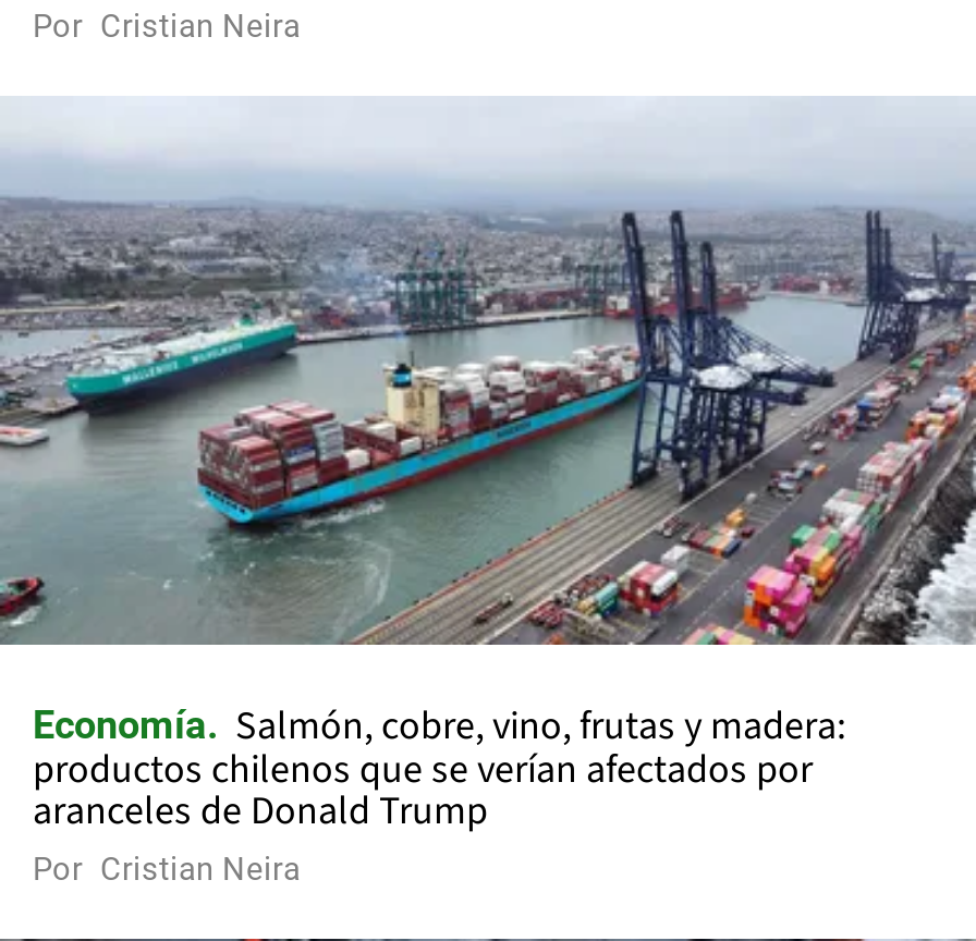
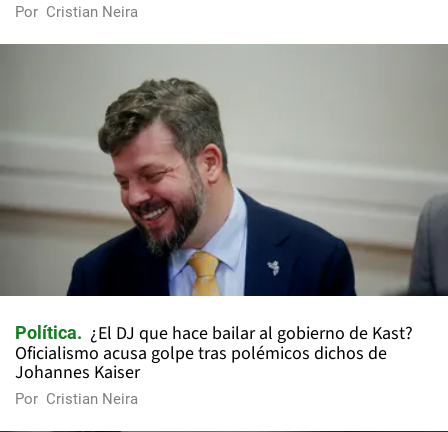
[7,96,969,839] [image] | Economía | Salmón, cobre, vino, frutas y madera: | productos chilenos que se verían afectados por | aranceles de Donald Trump -> [3,44,445,385] [image] | Política | ¿El DJ que hace bailar al gobierno de Kast? | Oficialismo acusa golpe tras polémicos dichos de | Johannes Kaiser

